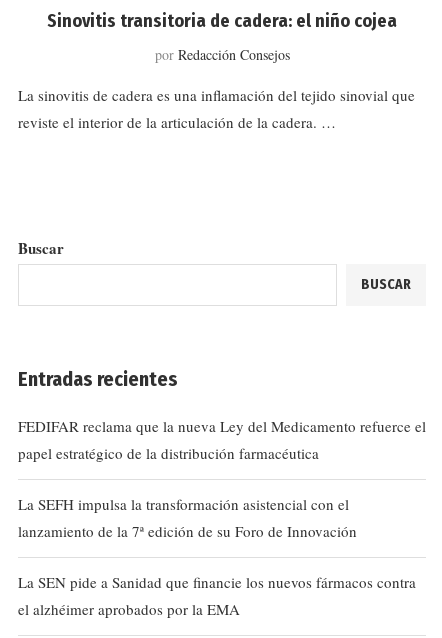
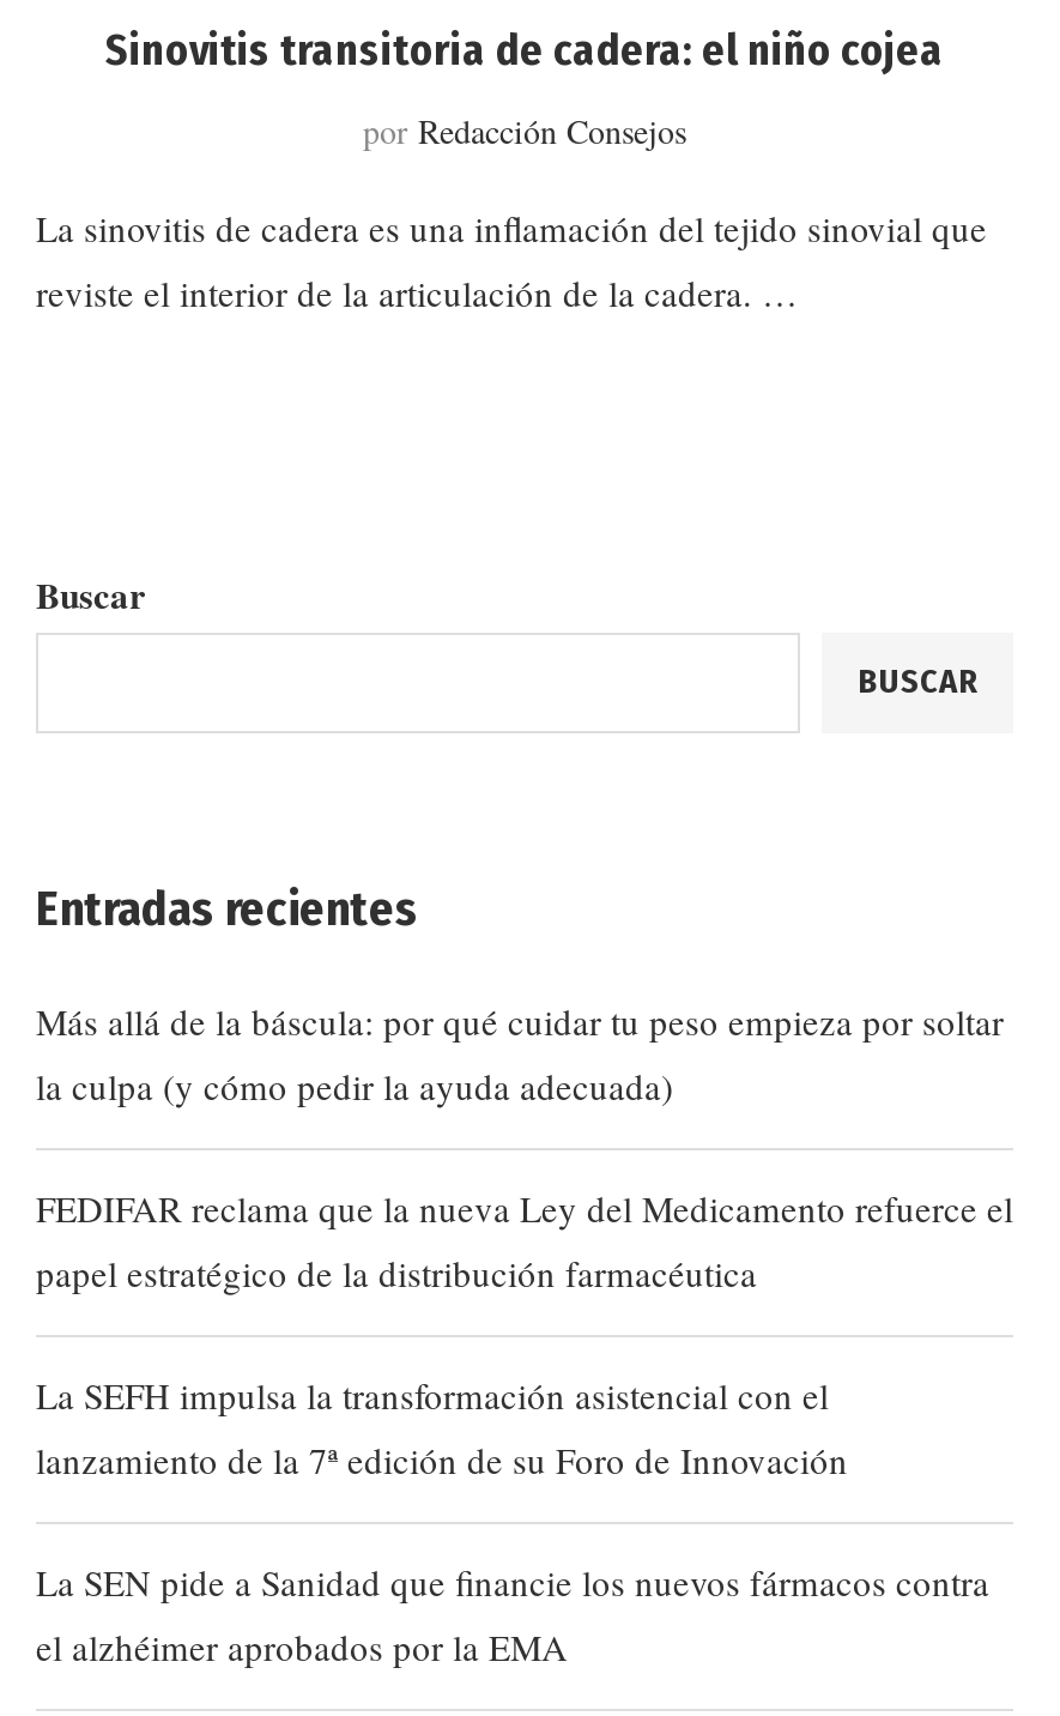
none -> [36,997,1004,1110] Más allá de la báscula: por qué cuidar tu peso empieza por soltar | la culpa (y cómo pedir la ayuda adecuada)

